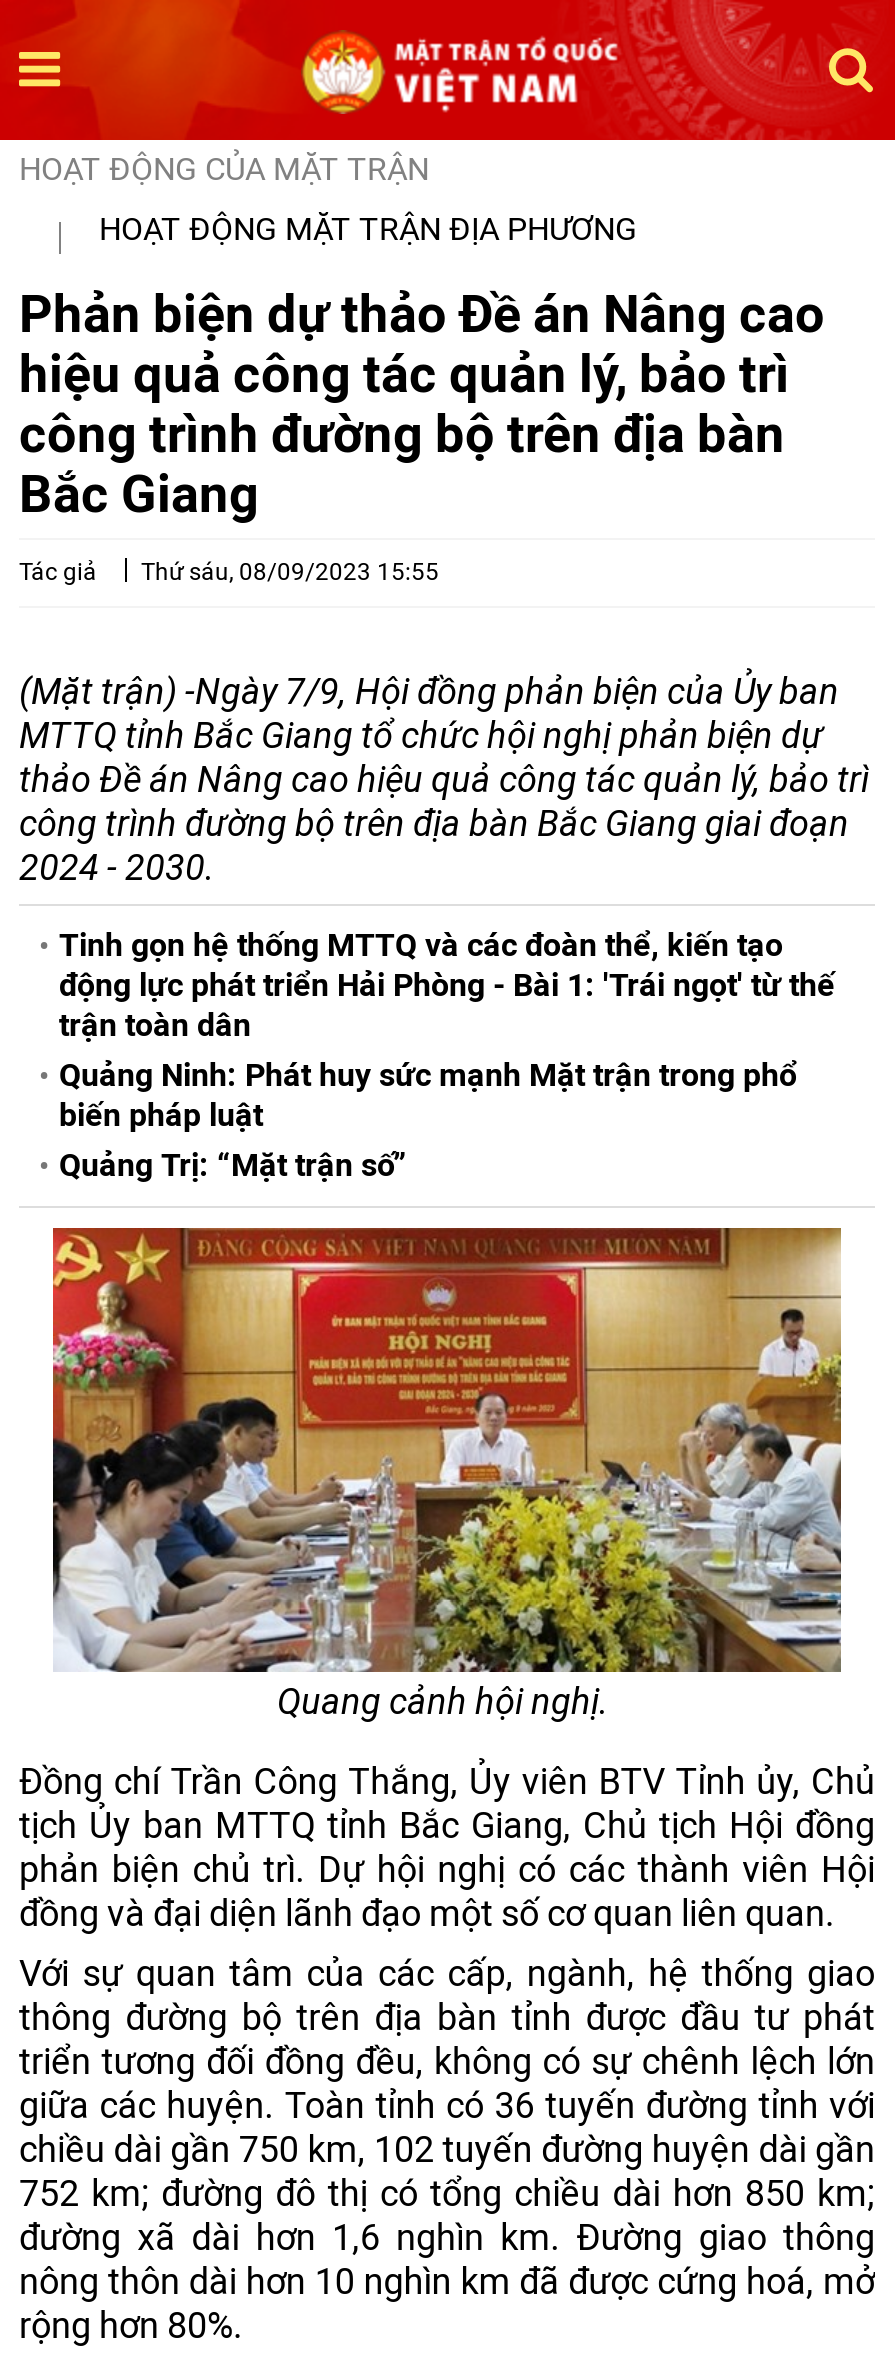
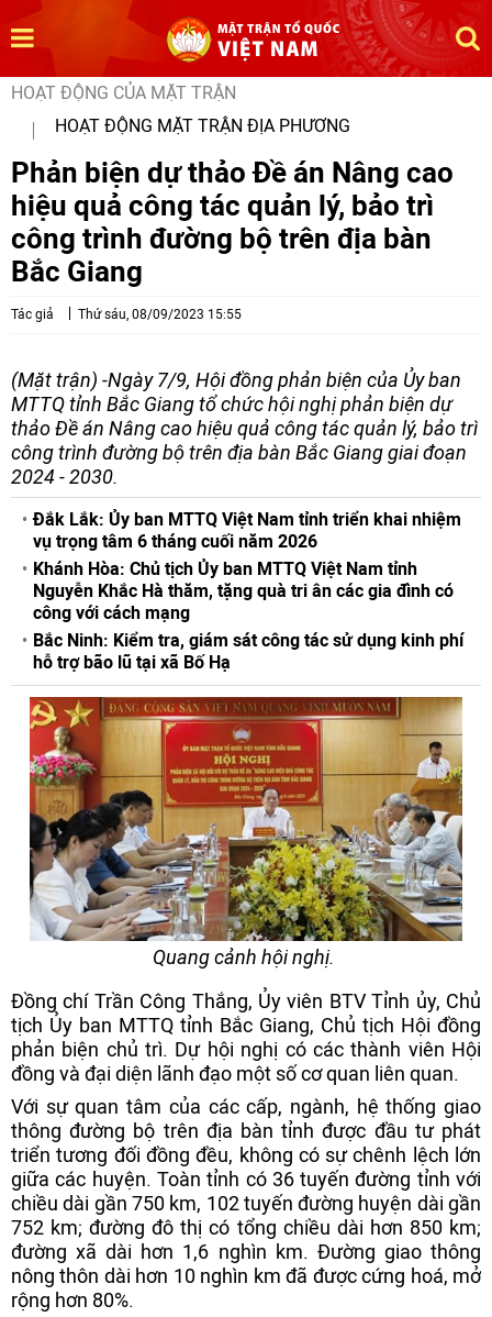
[59,926,835,1184] Tinh gọn hệ thống MTTQ và các đoàn thể, kiến tạo | động lực phát triển Hải Phòng - Bài 1: 'Trái ngọt' từ thế | trận toàn dân | Quảng Ninh: Phát huy sức mạnh Mặt trận trong phổ | biến pháp luật | Quảng Trị: “Mặt trận số” -> [33,509,463,673] Đắk Lắk: Ủy ban MTTQ Việt Nam tỉnh triển khai nhiệm | vụ trọng tâm 6 tháng cuối năm 2026 | Khánh Hòa: Chủ tịch Ủy ban MTTQ Việt Nam tỉnh | Nguyễn Khắc Hà thăm, tặng quà tri ân các gia đình có | công với cách mạng | Bắc Ninh: Kiểm tra, giám sát công tác sử dụng kinh phí | hỗ trợ bão lũ tại xã Bố Hạ

